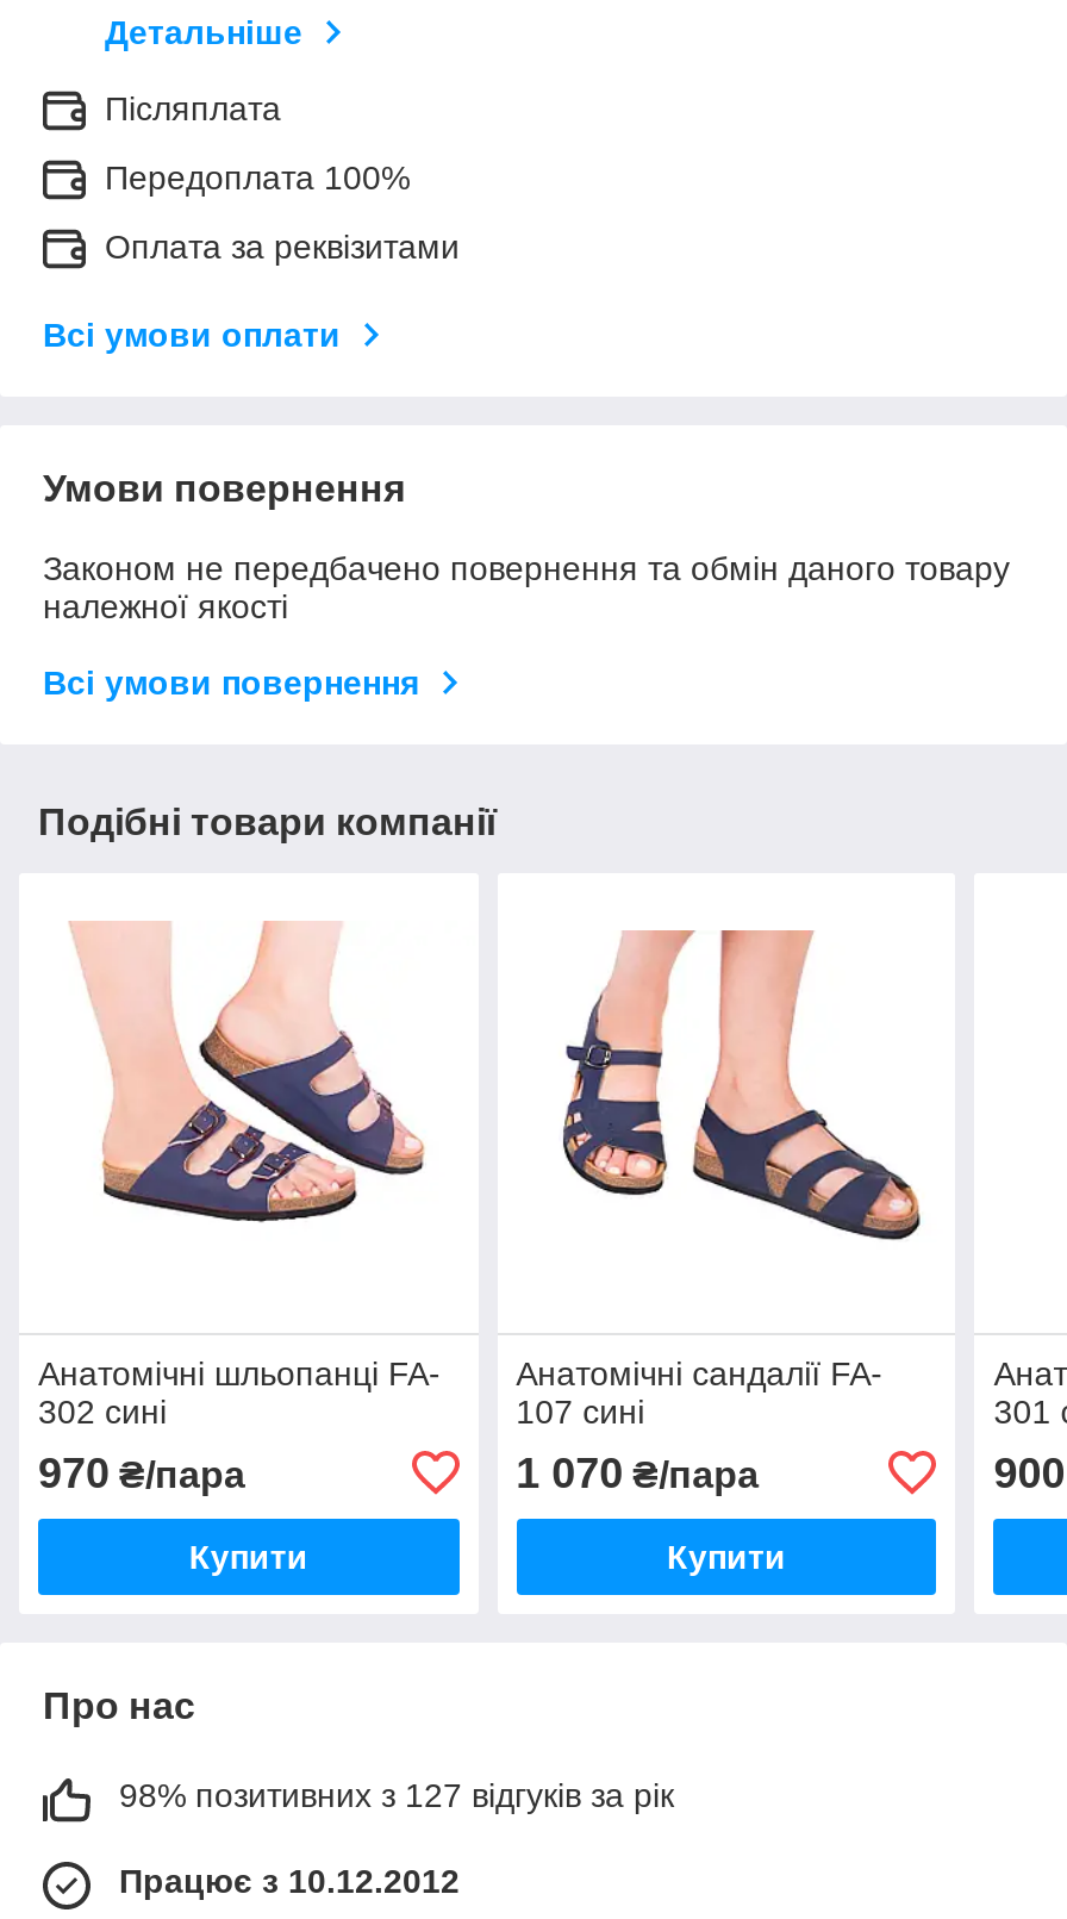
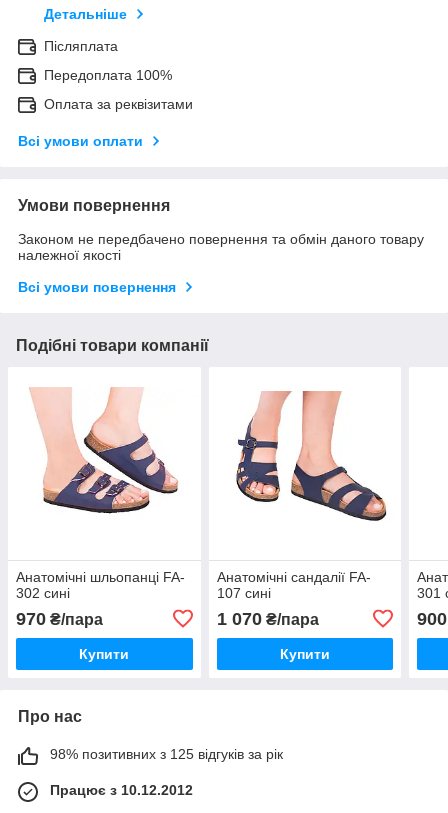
[119,1776,674,1814] 98% позитивних з 127 відгуків за рік -> [50,746,283,762] 98% позитивних з 125 відгуків за рік

